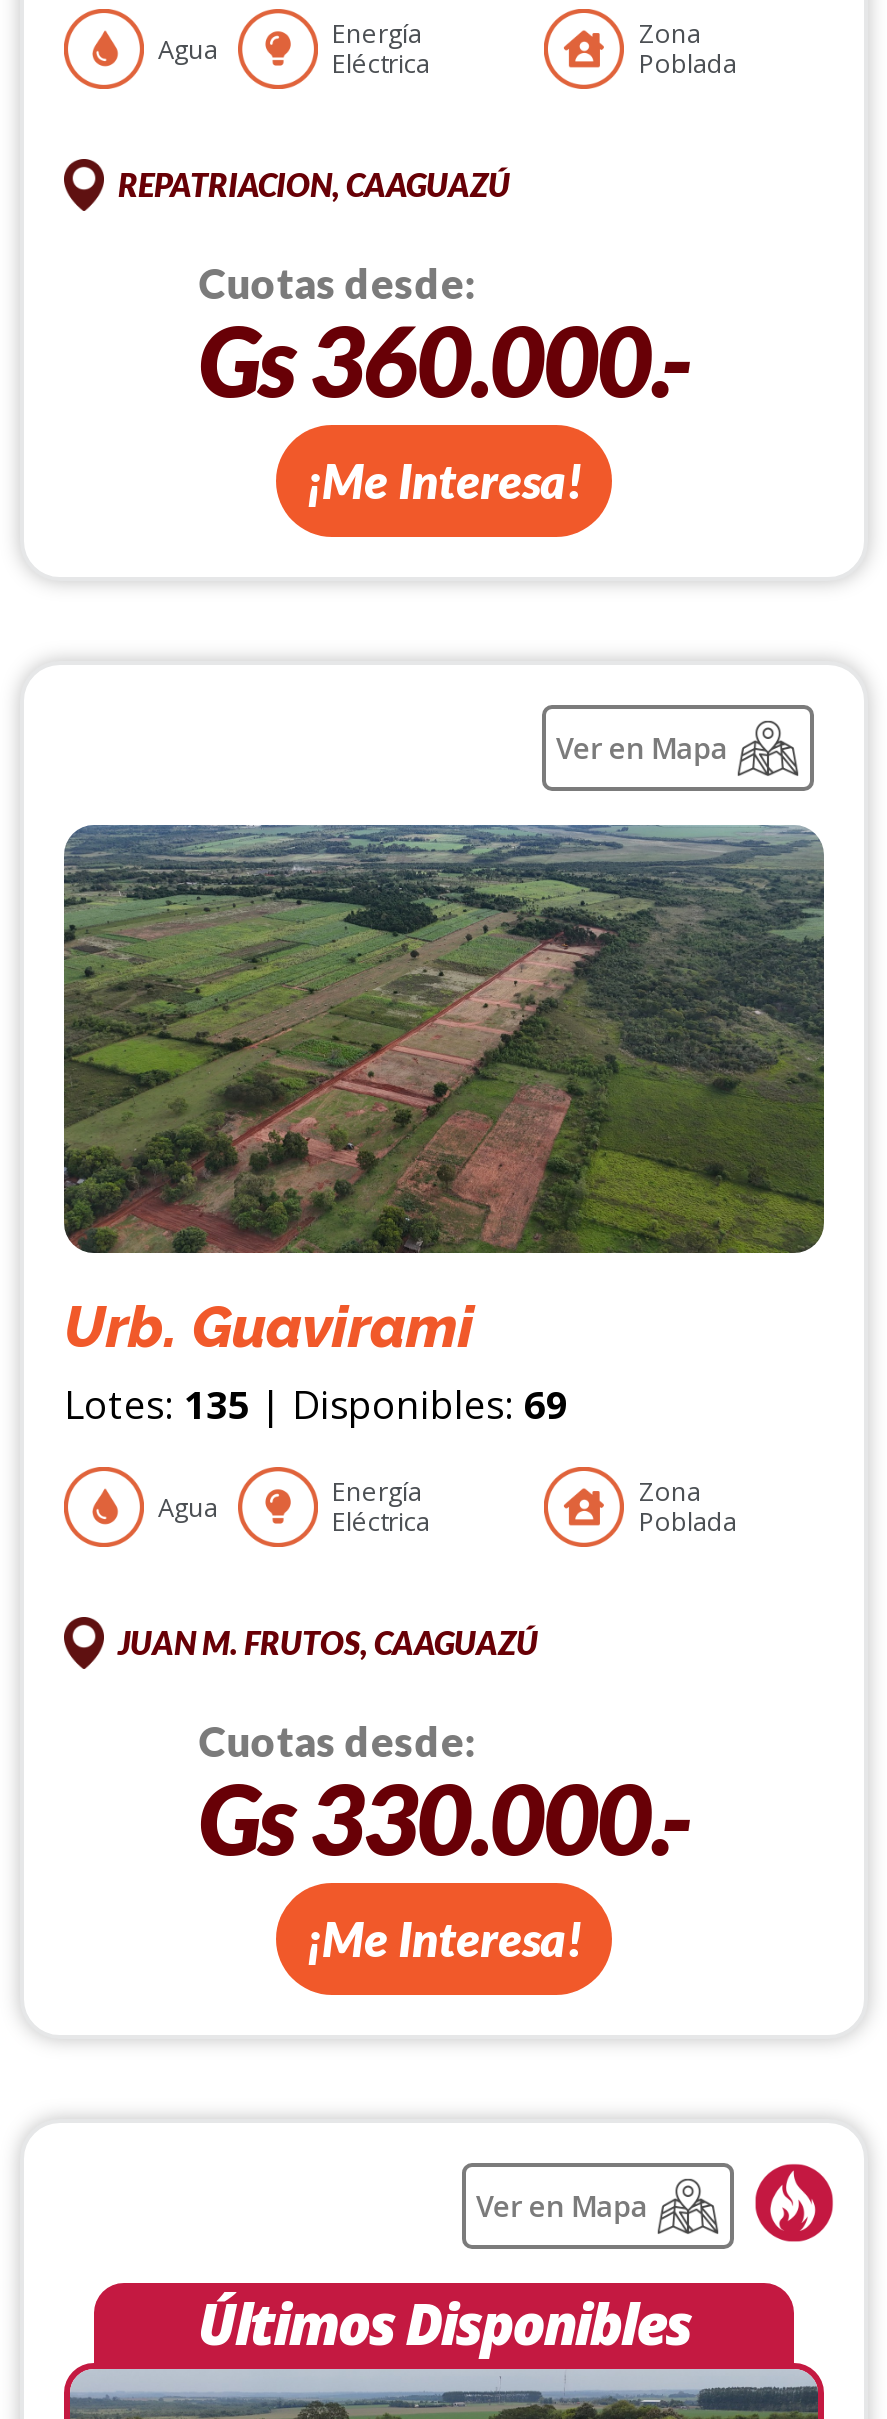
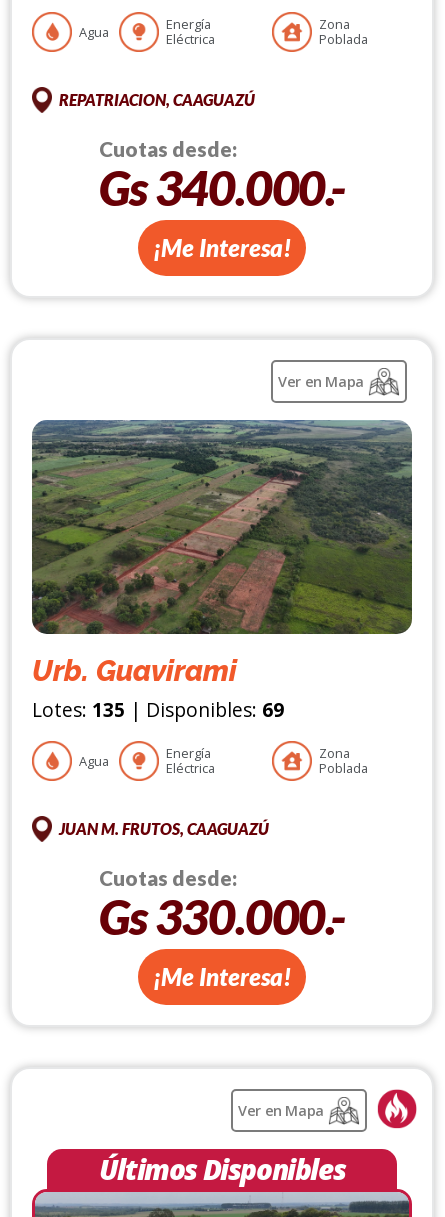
[198,304,690,418] Gs 360.000.- -> [99,159,345,216] Gs 340.000.-

